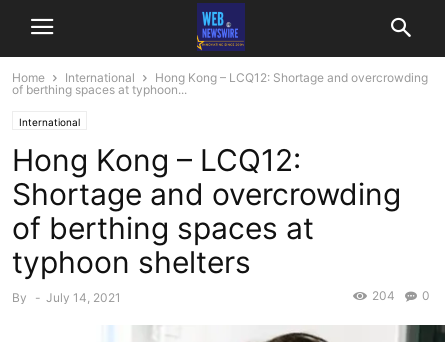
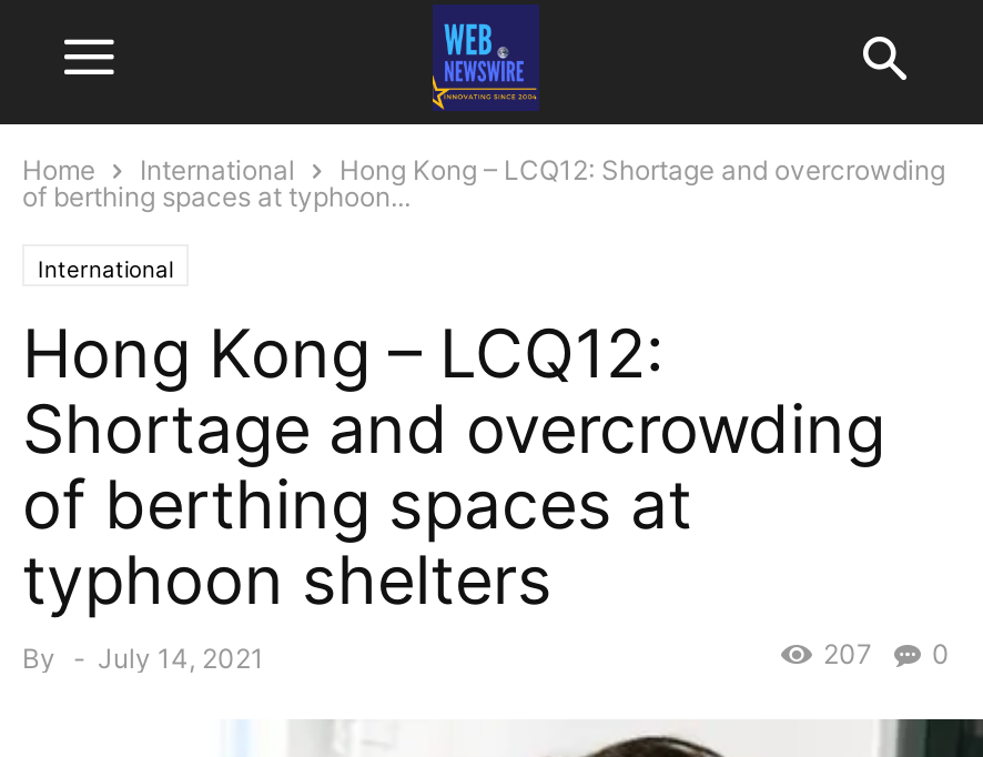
[372,288,430,303] 204 0 -> [823,637,950,670] 207 0

